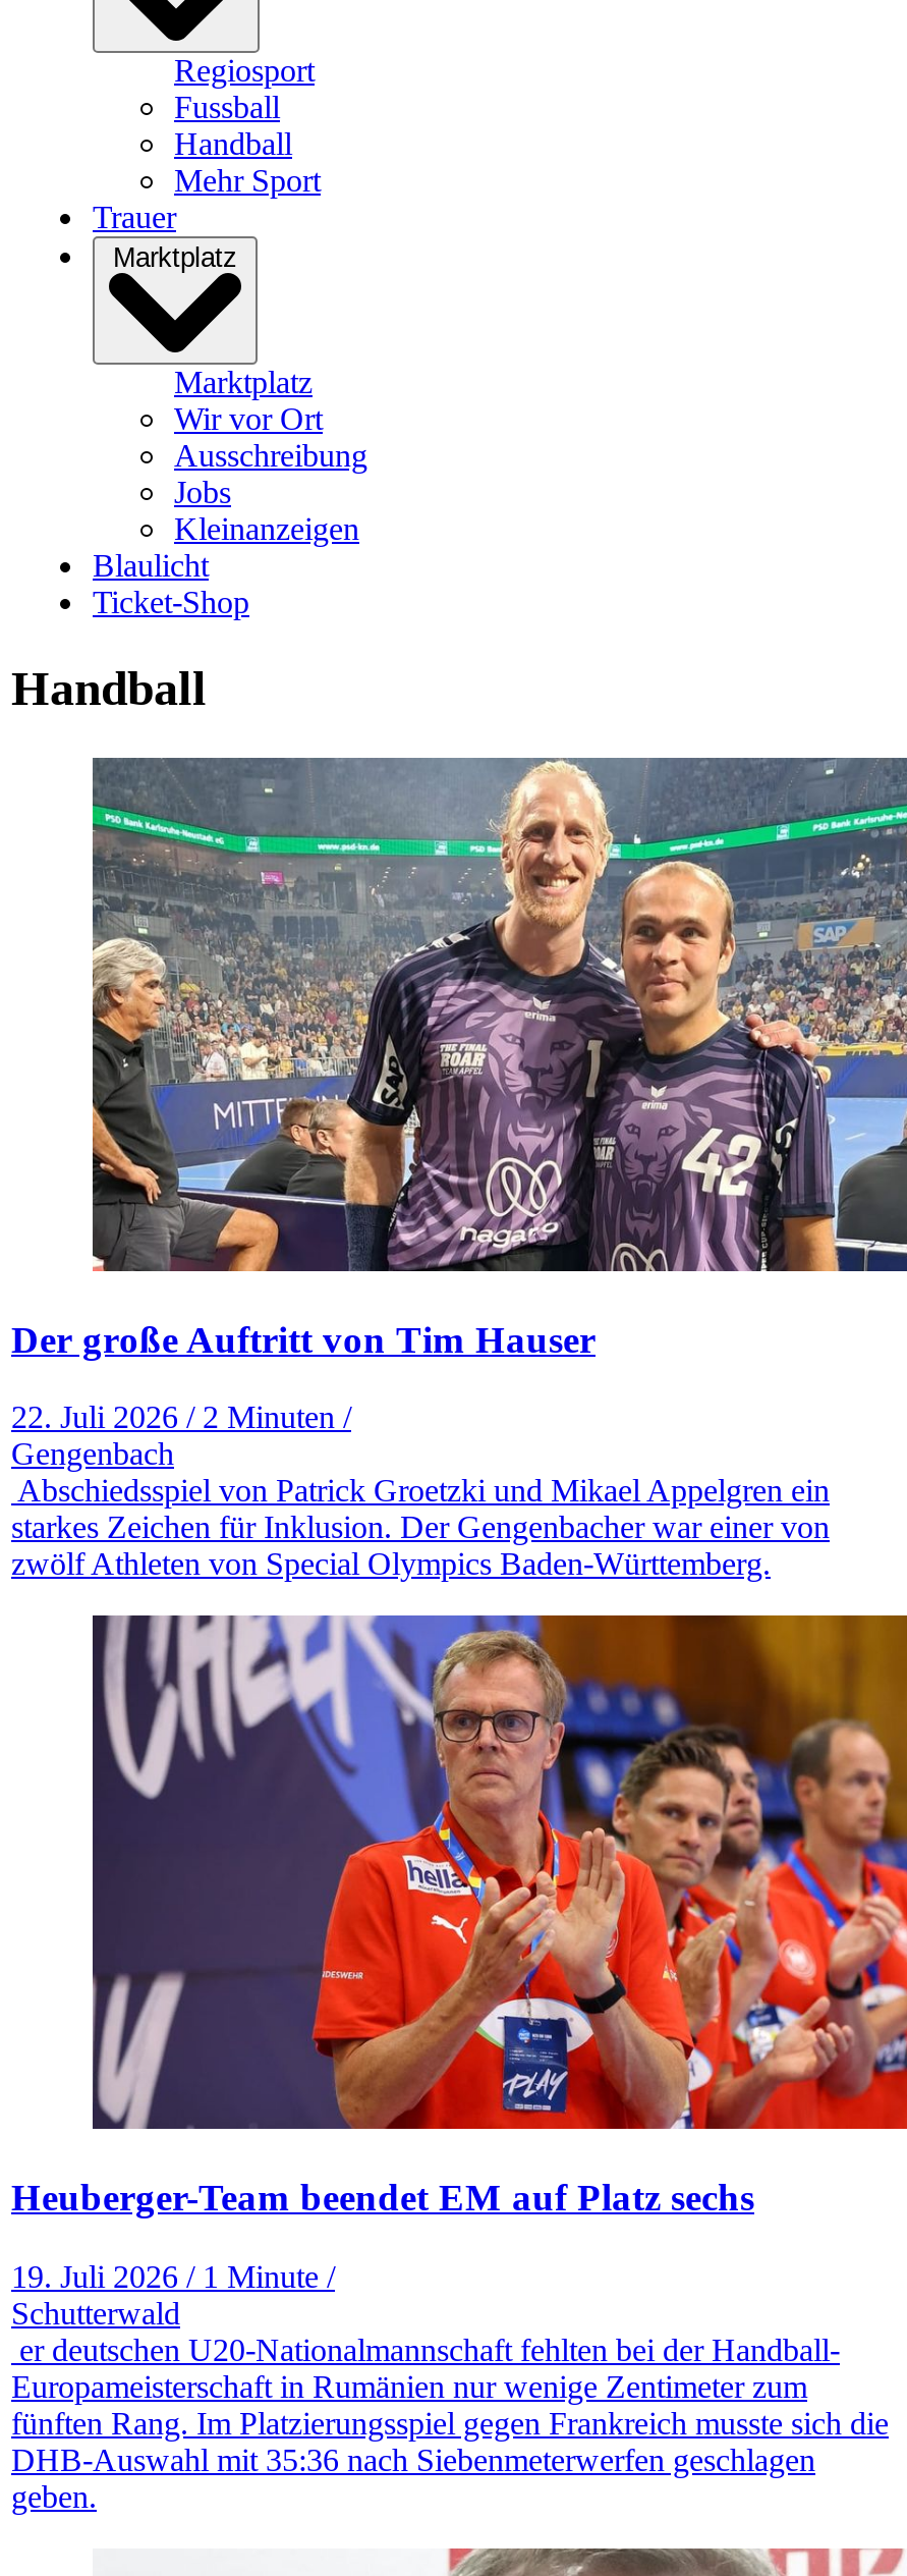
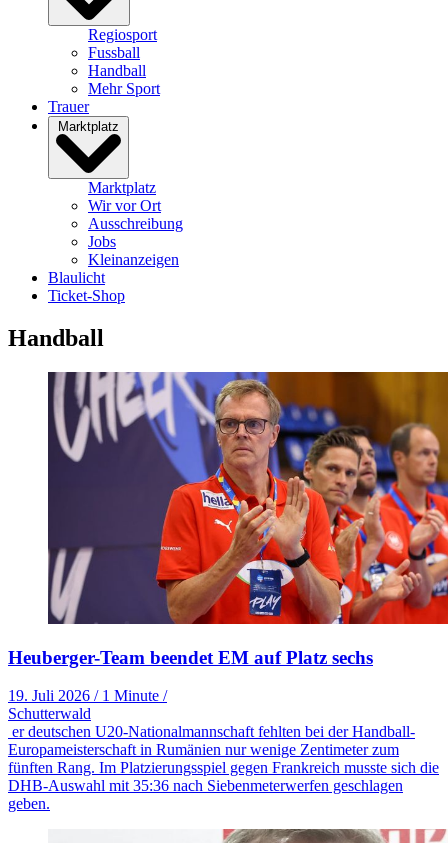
[11,756,901,1582] [image] | Der große Auftritt von Tim Hauser | 22. Juli 2026 / 2 Minuten / | Gengenbach | Abschiedsspiel von Patrick Groetzki und Mikael Appelgren ein | starkes Zeichen für Inklusion. Der Gengenbacher war einer von | zwölf Athleten von Special Olympics Baden-Württemberg. -> none

